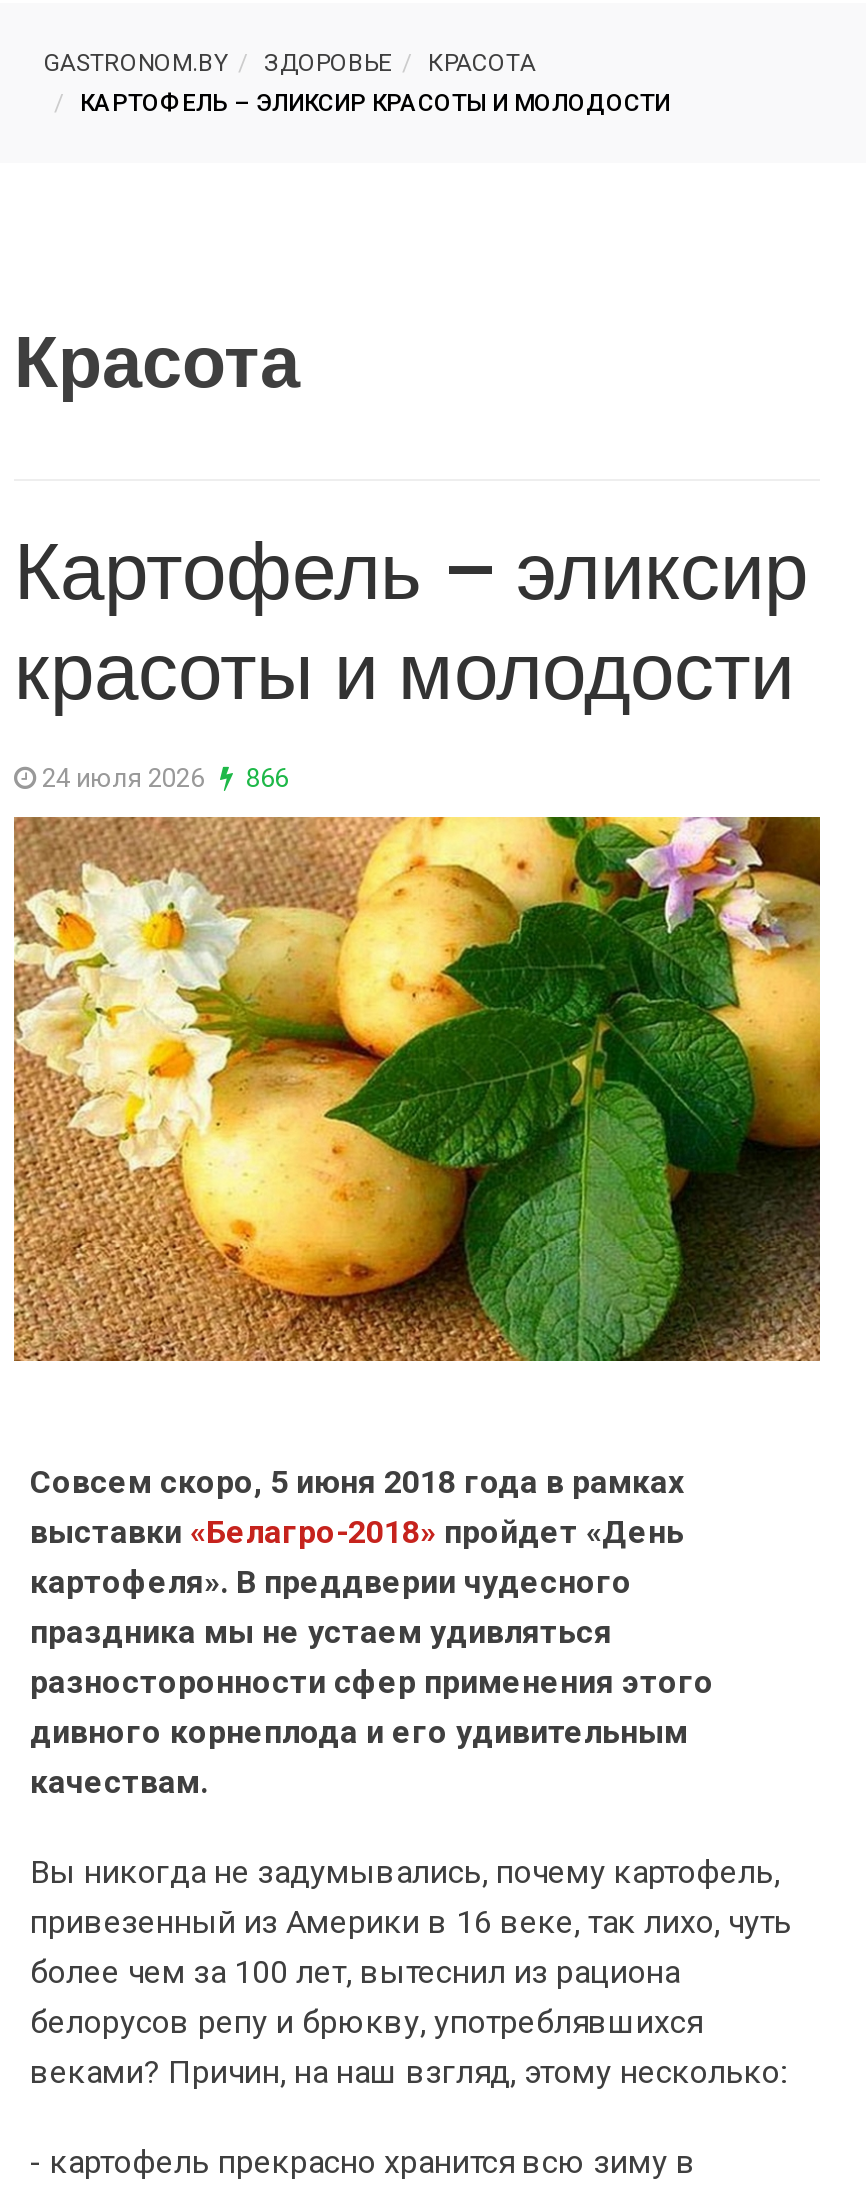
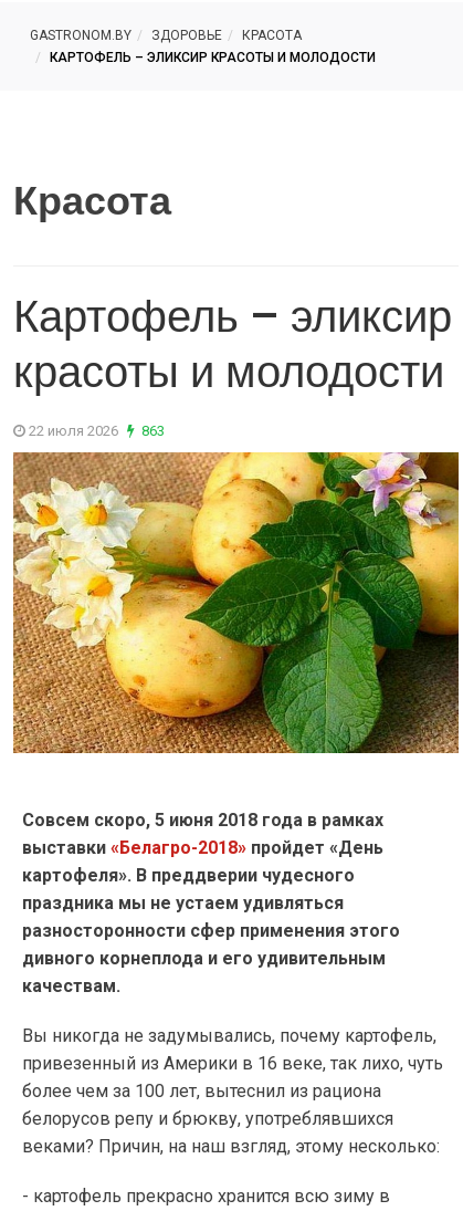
[36,763,210,793] 24 июля 2026 -> [25,422,122,439] 22 июля 2026
[240,763,288,793] 866 -> [138,422,165,439] 863

